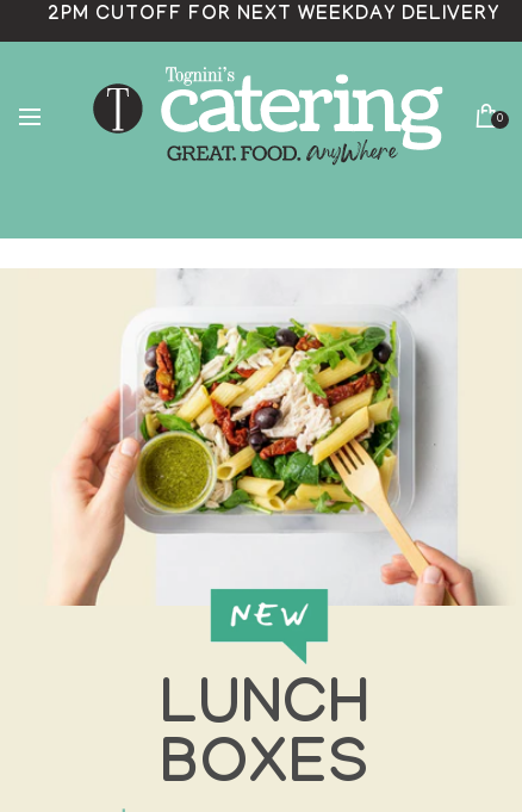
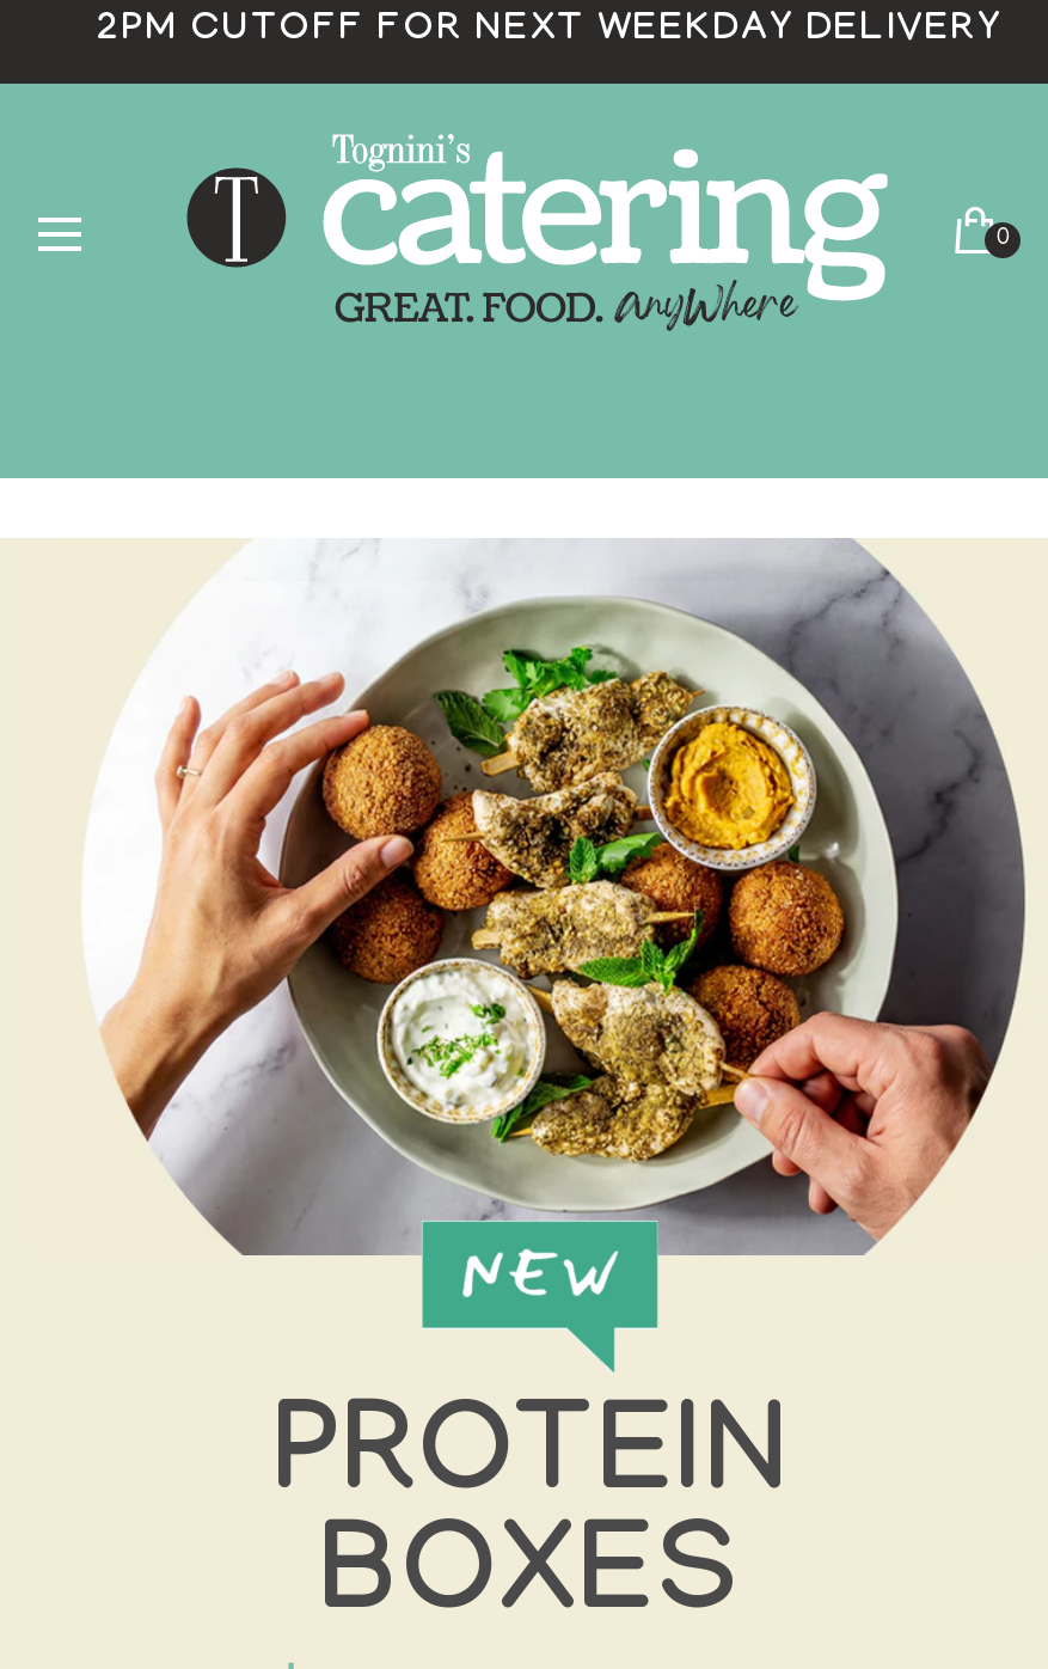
[43,269,511,607] [image] -> [84,540,1028,1258] [image]
[160,676,370,749] LUNCH -> [274,1396,790,1542] PROTEIN

